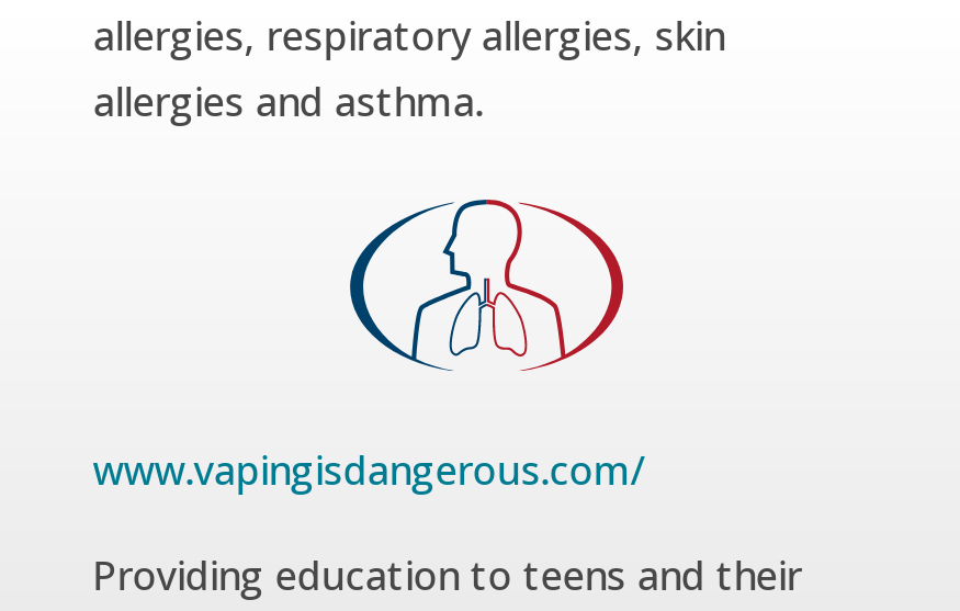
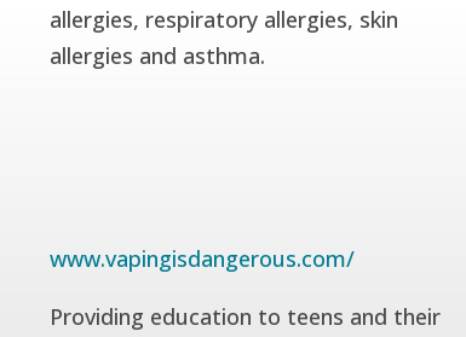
[348,197,626,373] [image] -> none

